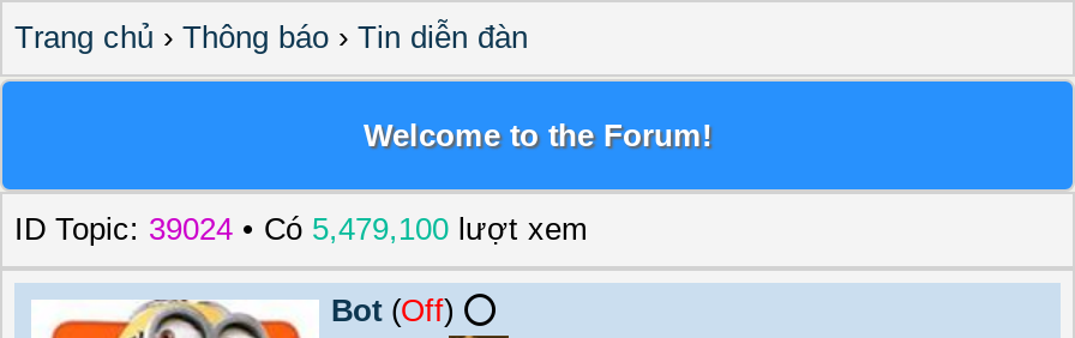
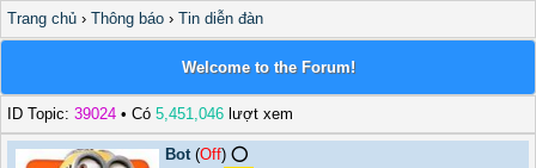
[14,212,588,248] ID Topic: 39024 • Có 5,479,100 lượt xem -> [7,105,293,123] ID Topic: 39024 • Có 5,451,046 lượt xem

